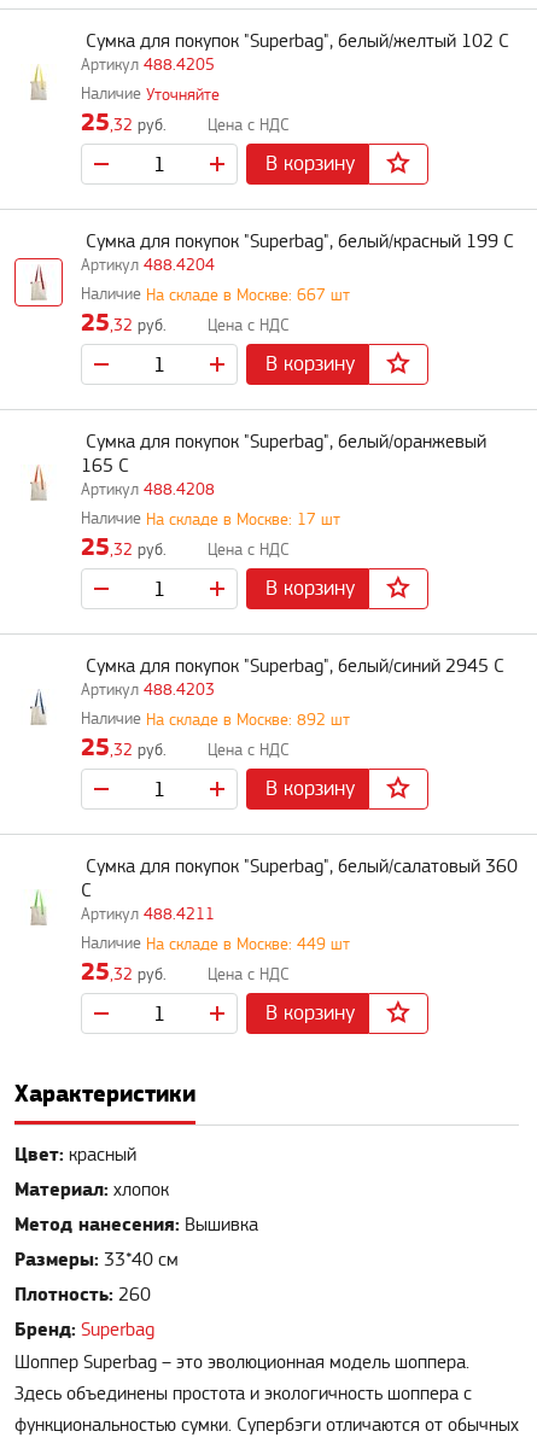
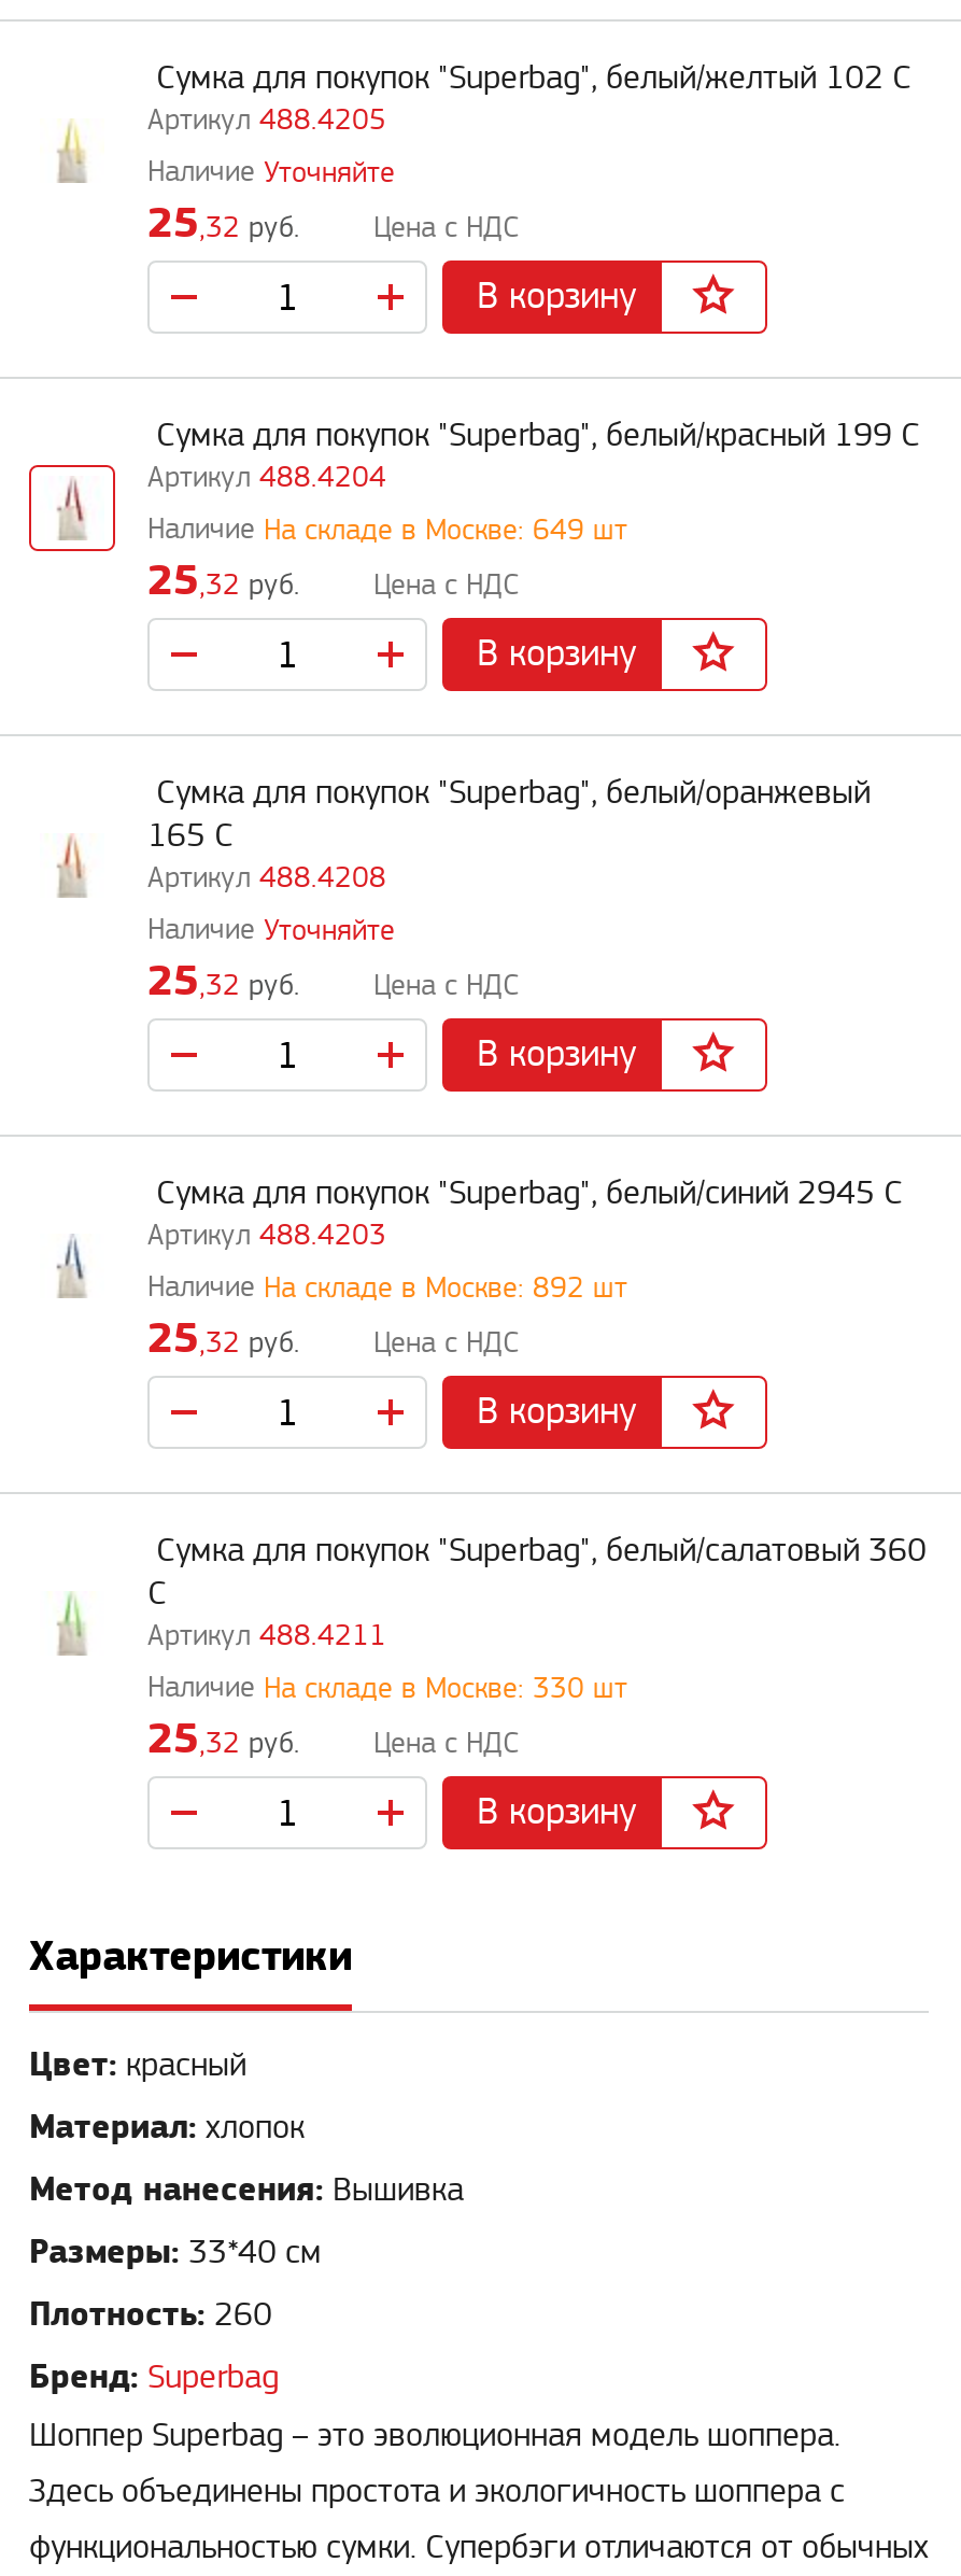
[146,287,350,304] На складе в Москве: 667 шт -> [264,516,627,546] На складе в Москве: 649 шт
[146,511,340,528] На складе в Москве: 17 шт -> [264,916,395,946] Уточняйте
[146,936,350,953] На складе в Москве: 449 шт -> [264,1674,627,1704] На складе в Москве: 330 шт

